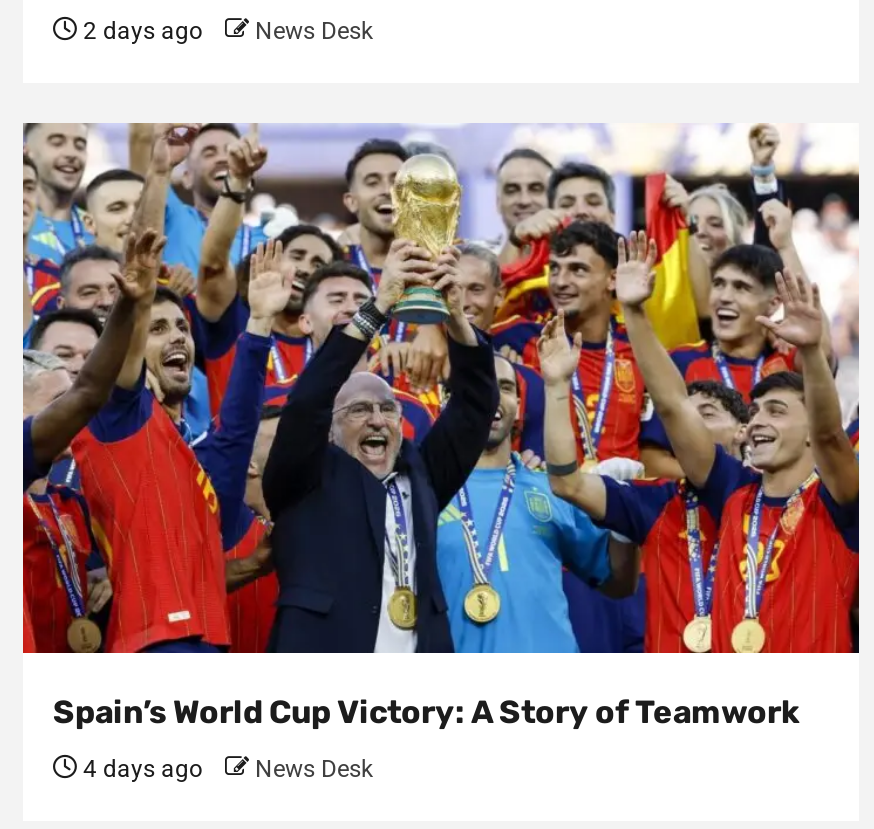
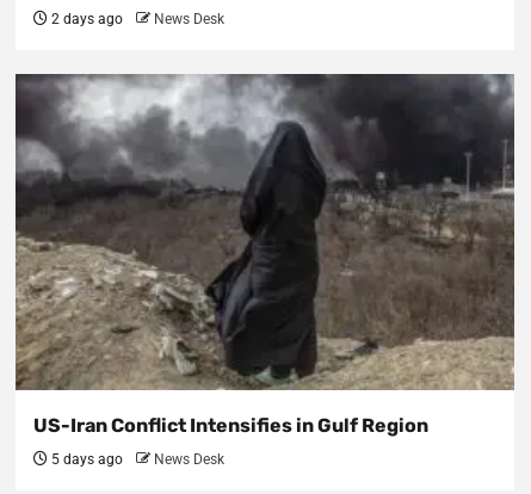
[21,123,861,731] [image] | Spain’s World Cup Victory: A Story of Teamwork -> [14,73,515,437] [image] | US-Iran Conflict Intensifies in Gulf Region
[77,755,373,783] 4 days ago News Desk -> [48,451,224,468] 5 days ago News Desk

